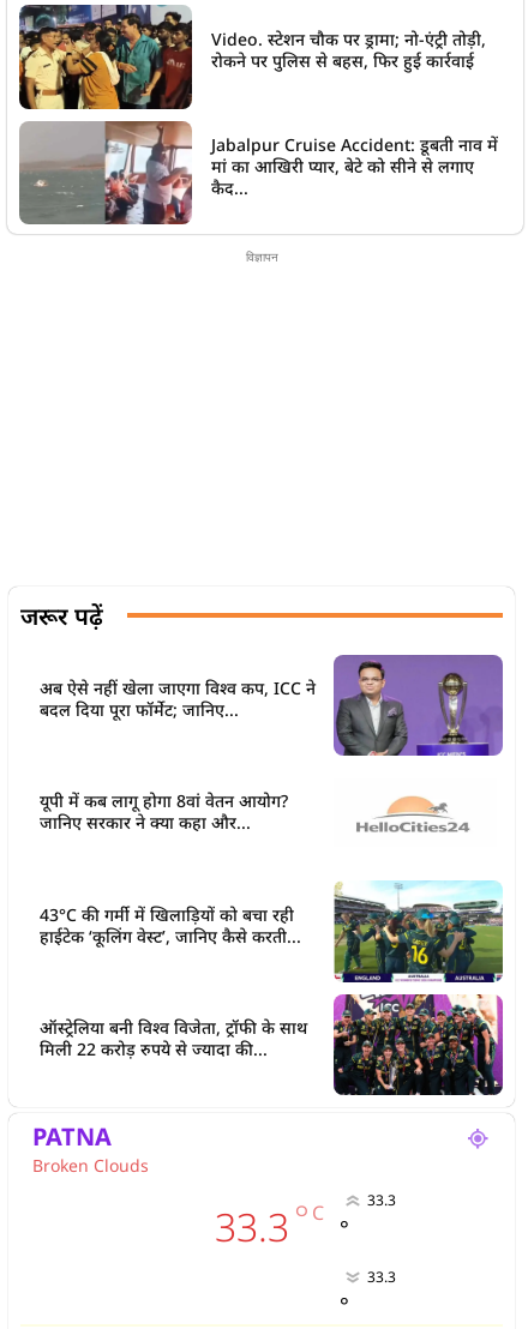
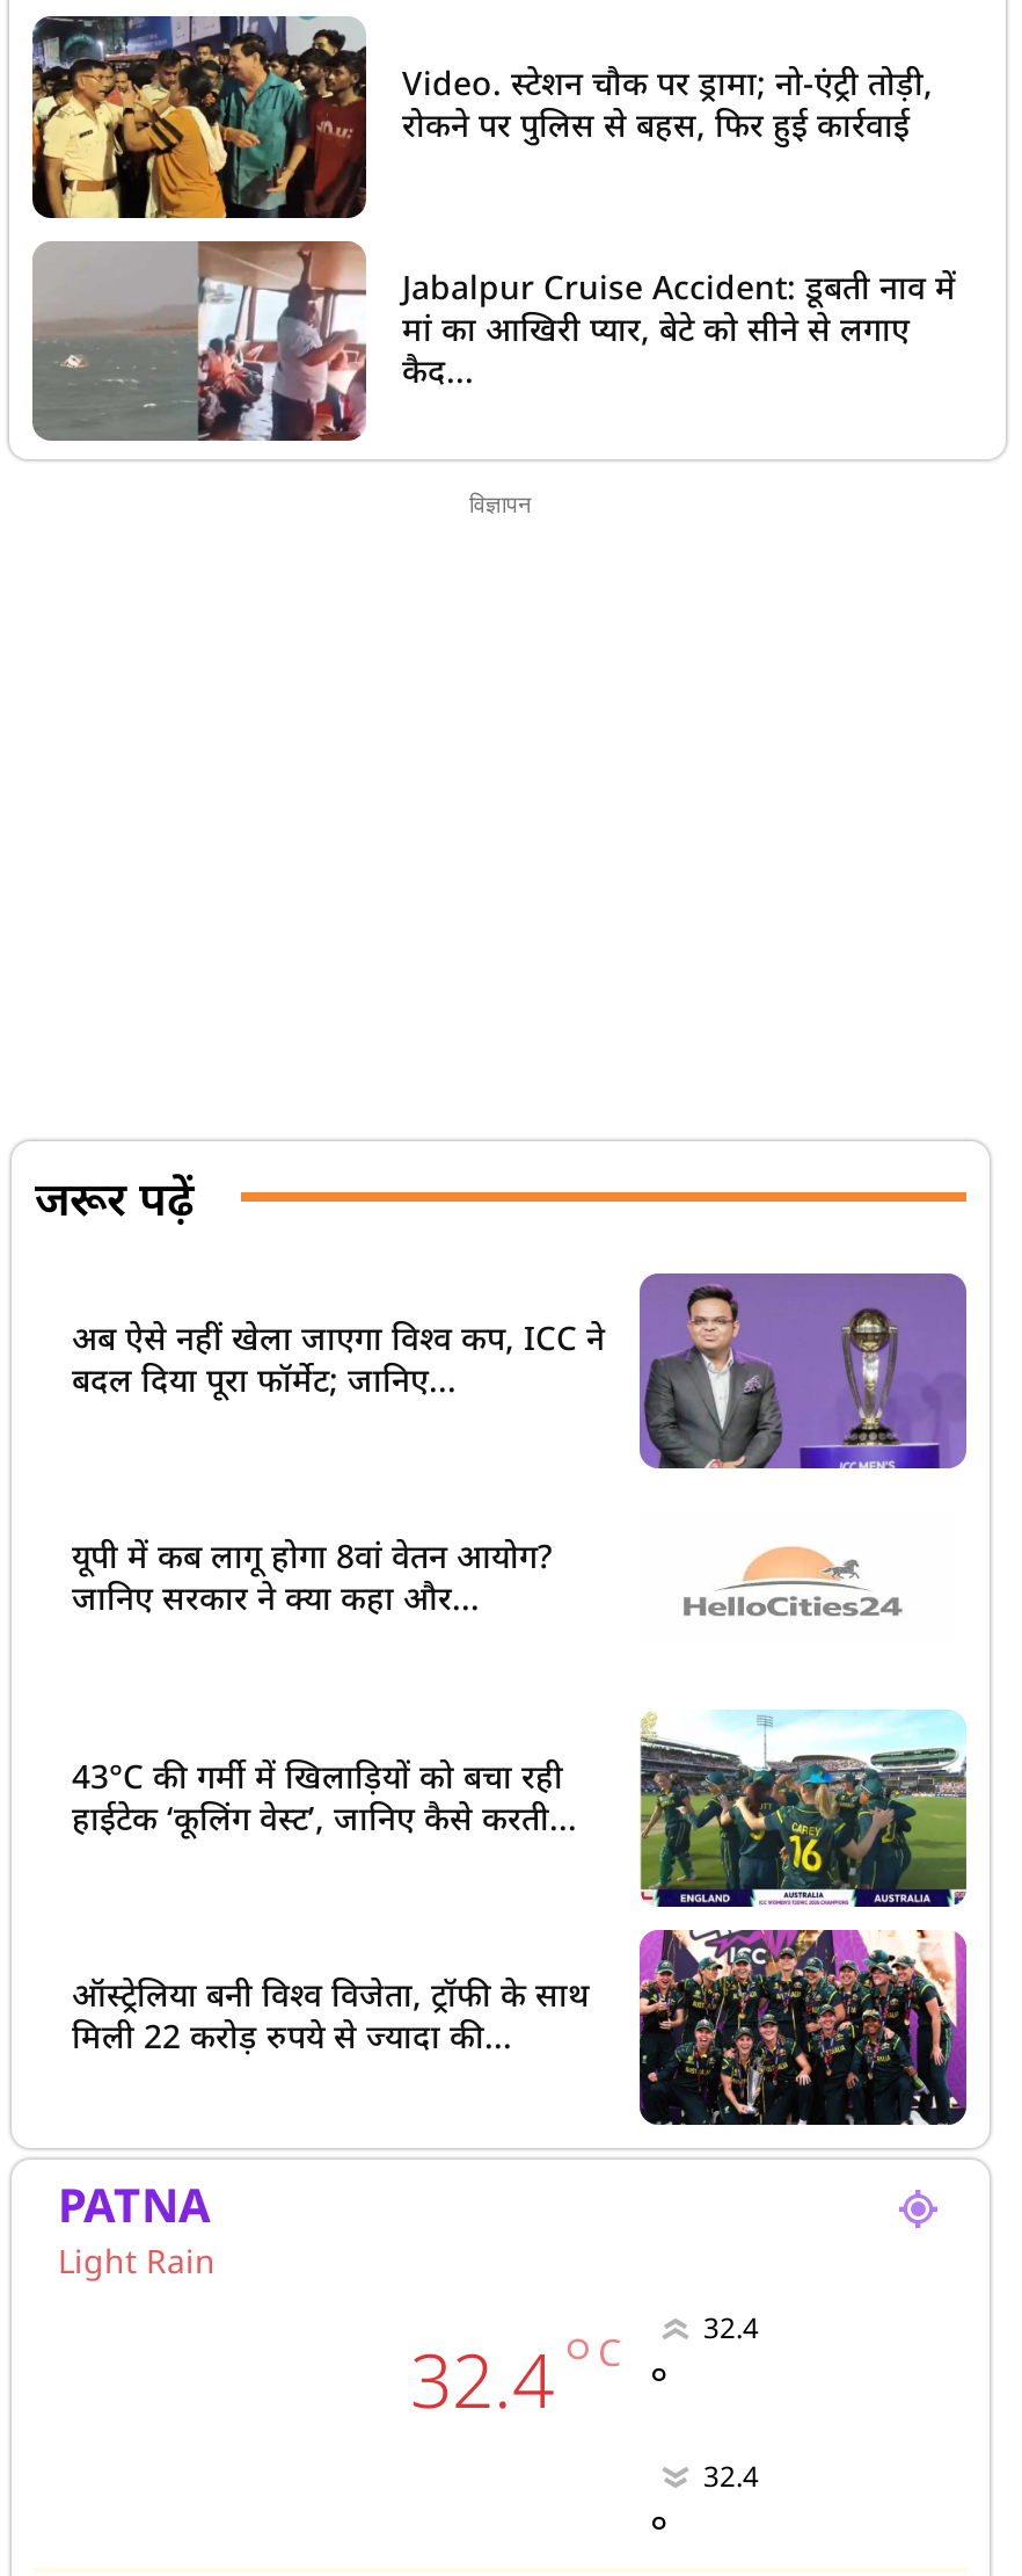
[32,1154,395,1252] Broken Clouds | 33.3 ° C | 33.3 -> [58,2239,759,2429] Light Rain | 32.4 ° C | 32.4
[367,1267,395,1287] 33.3 -> [703,2457,759,2496] 32.4

